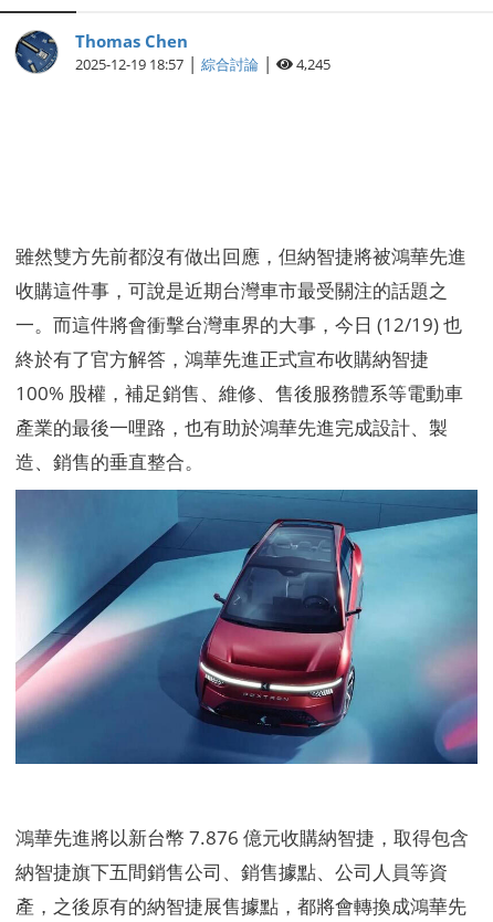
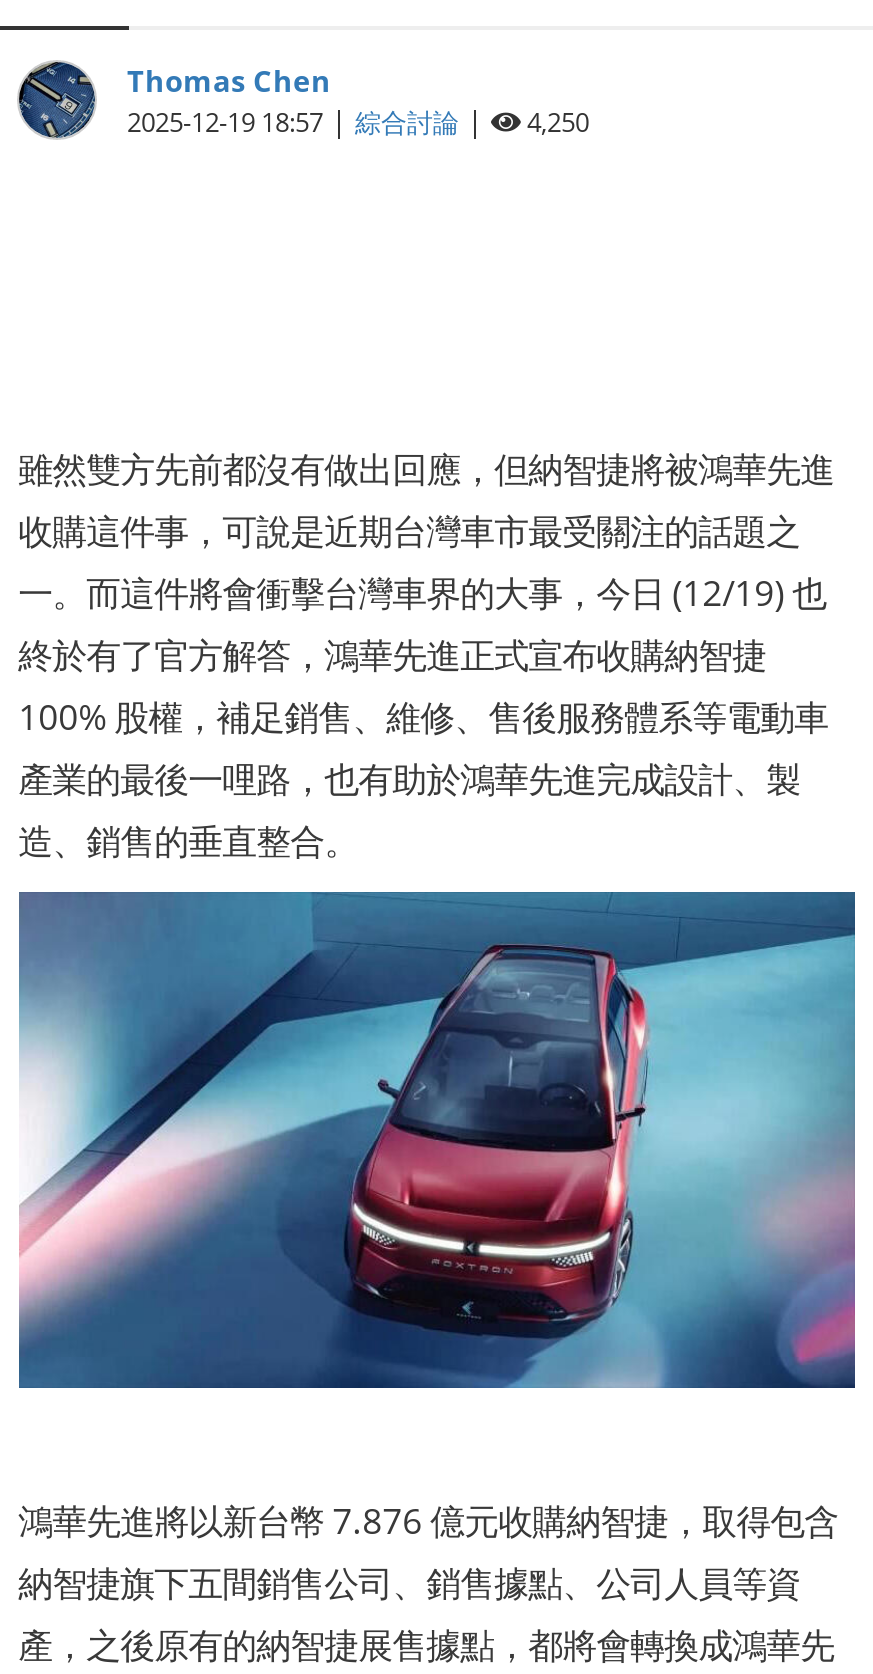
[293,54,331,74] 4,245 -> [521,104,589,140] 4,250

